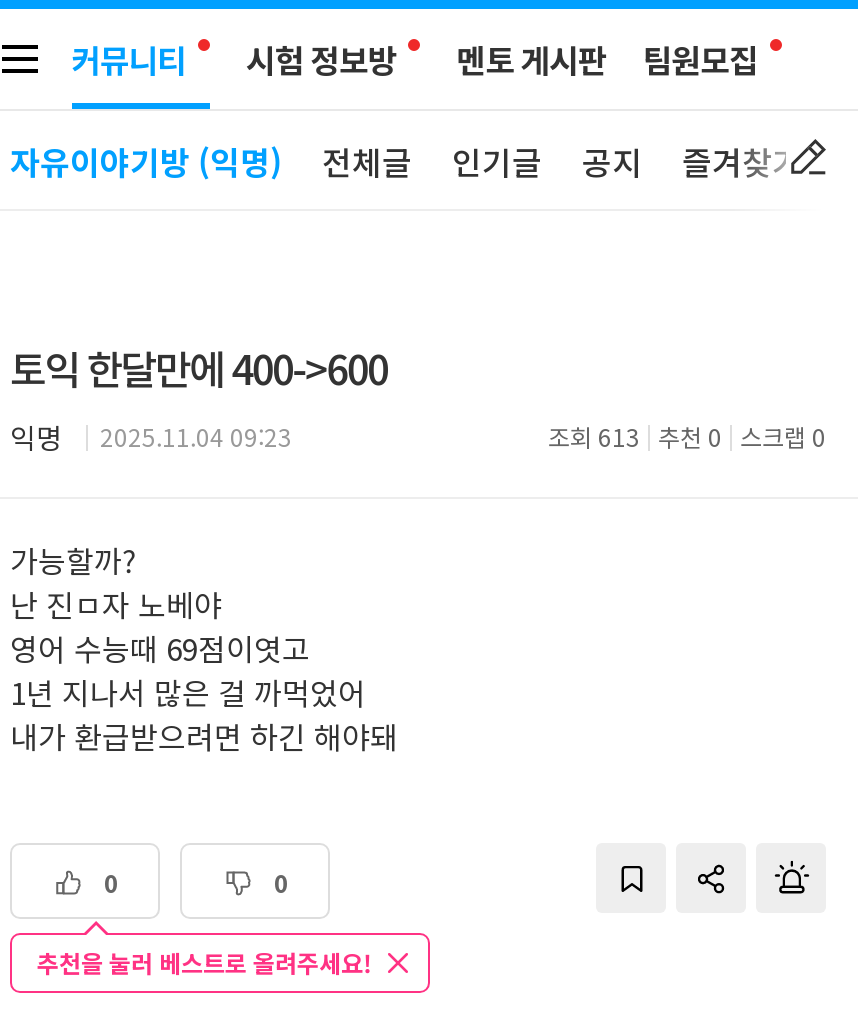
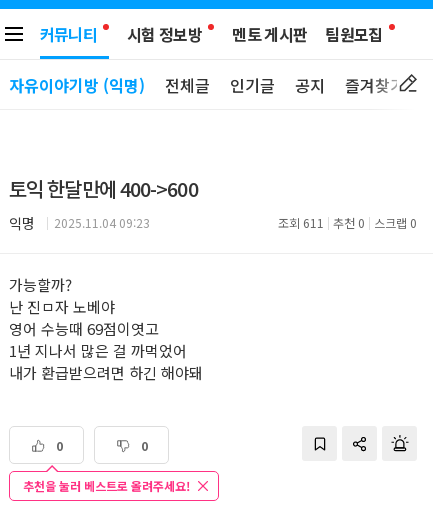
[548,419,826,453] 조회 613 추천 0 스크랩 0 -> [278,214,417,231] 조회 611 추천 0 스크랩 0

